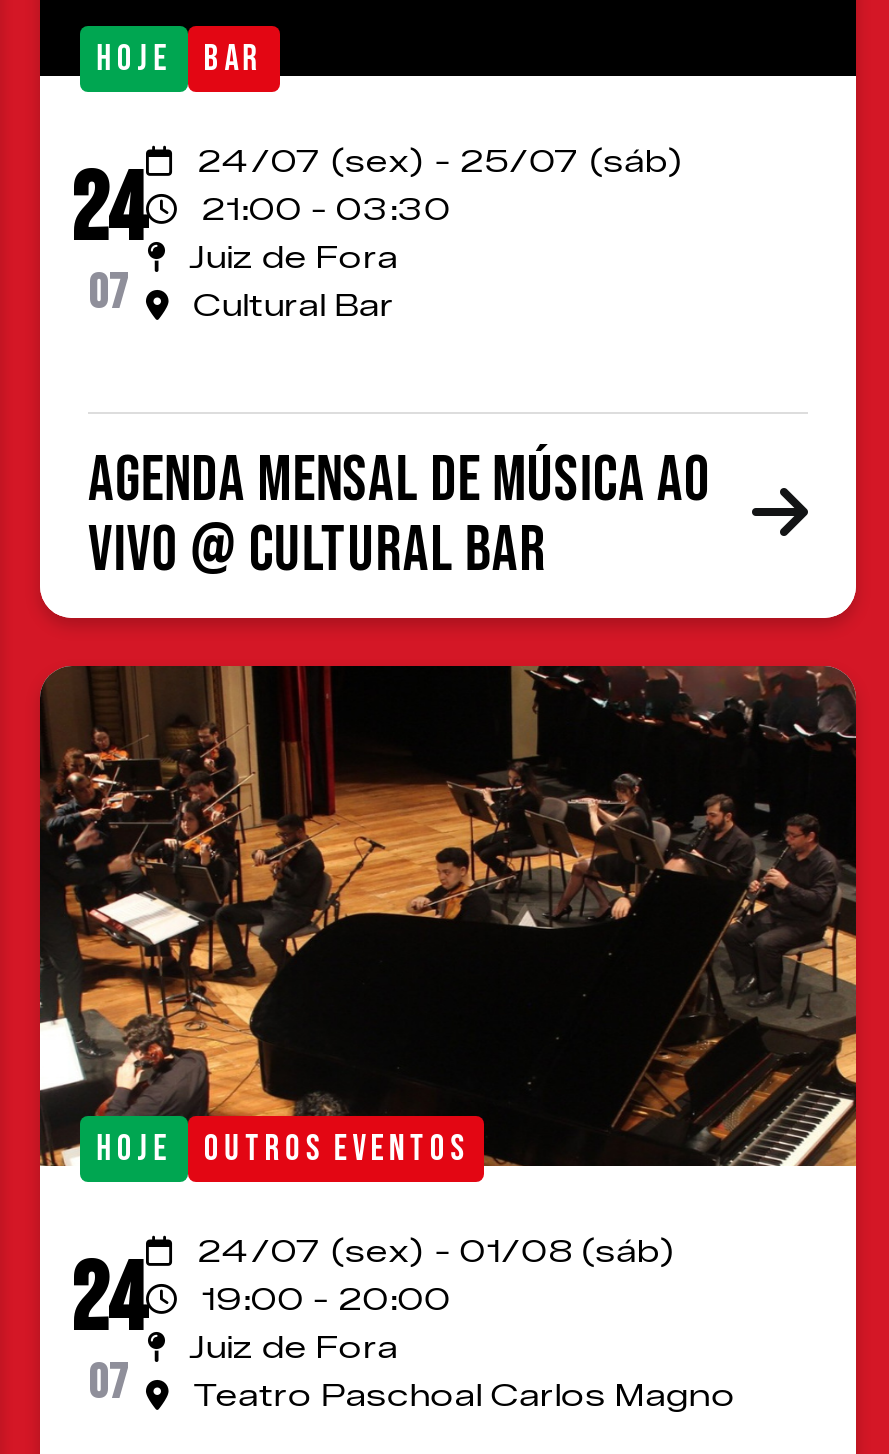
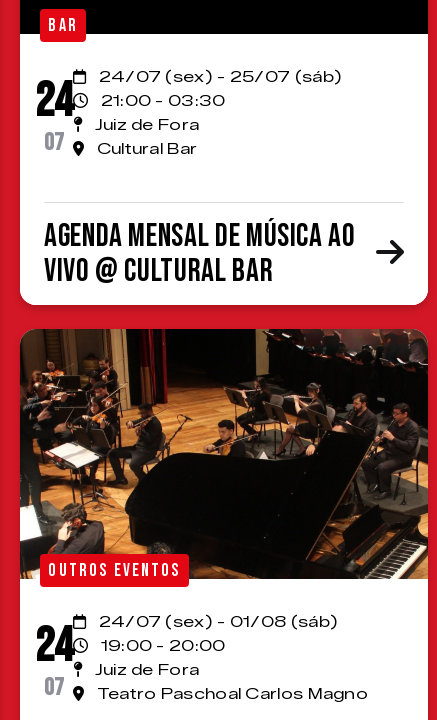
[97,38,172,80] HOJE -> none
[97,1128,172,1170] HOJE -> none

